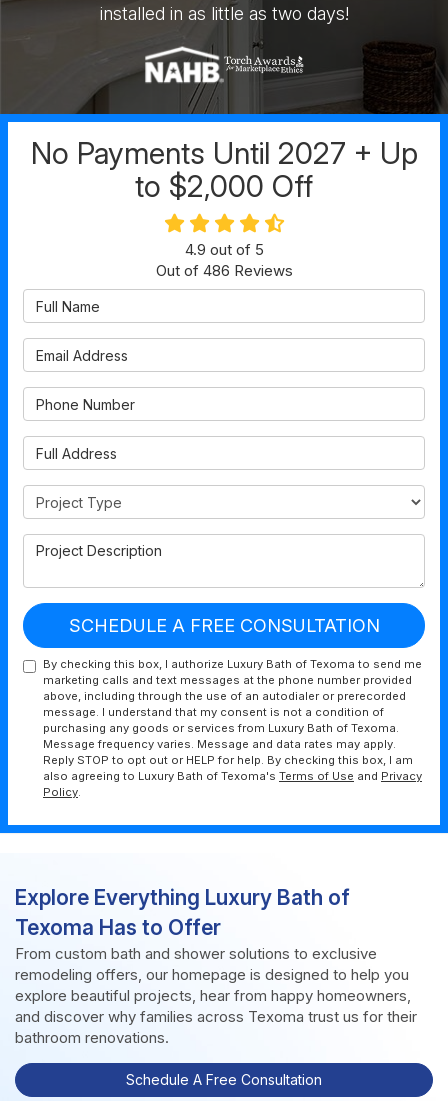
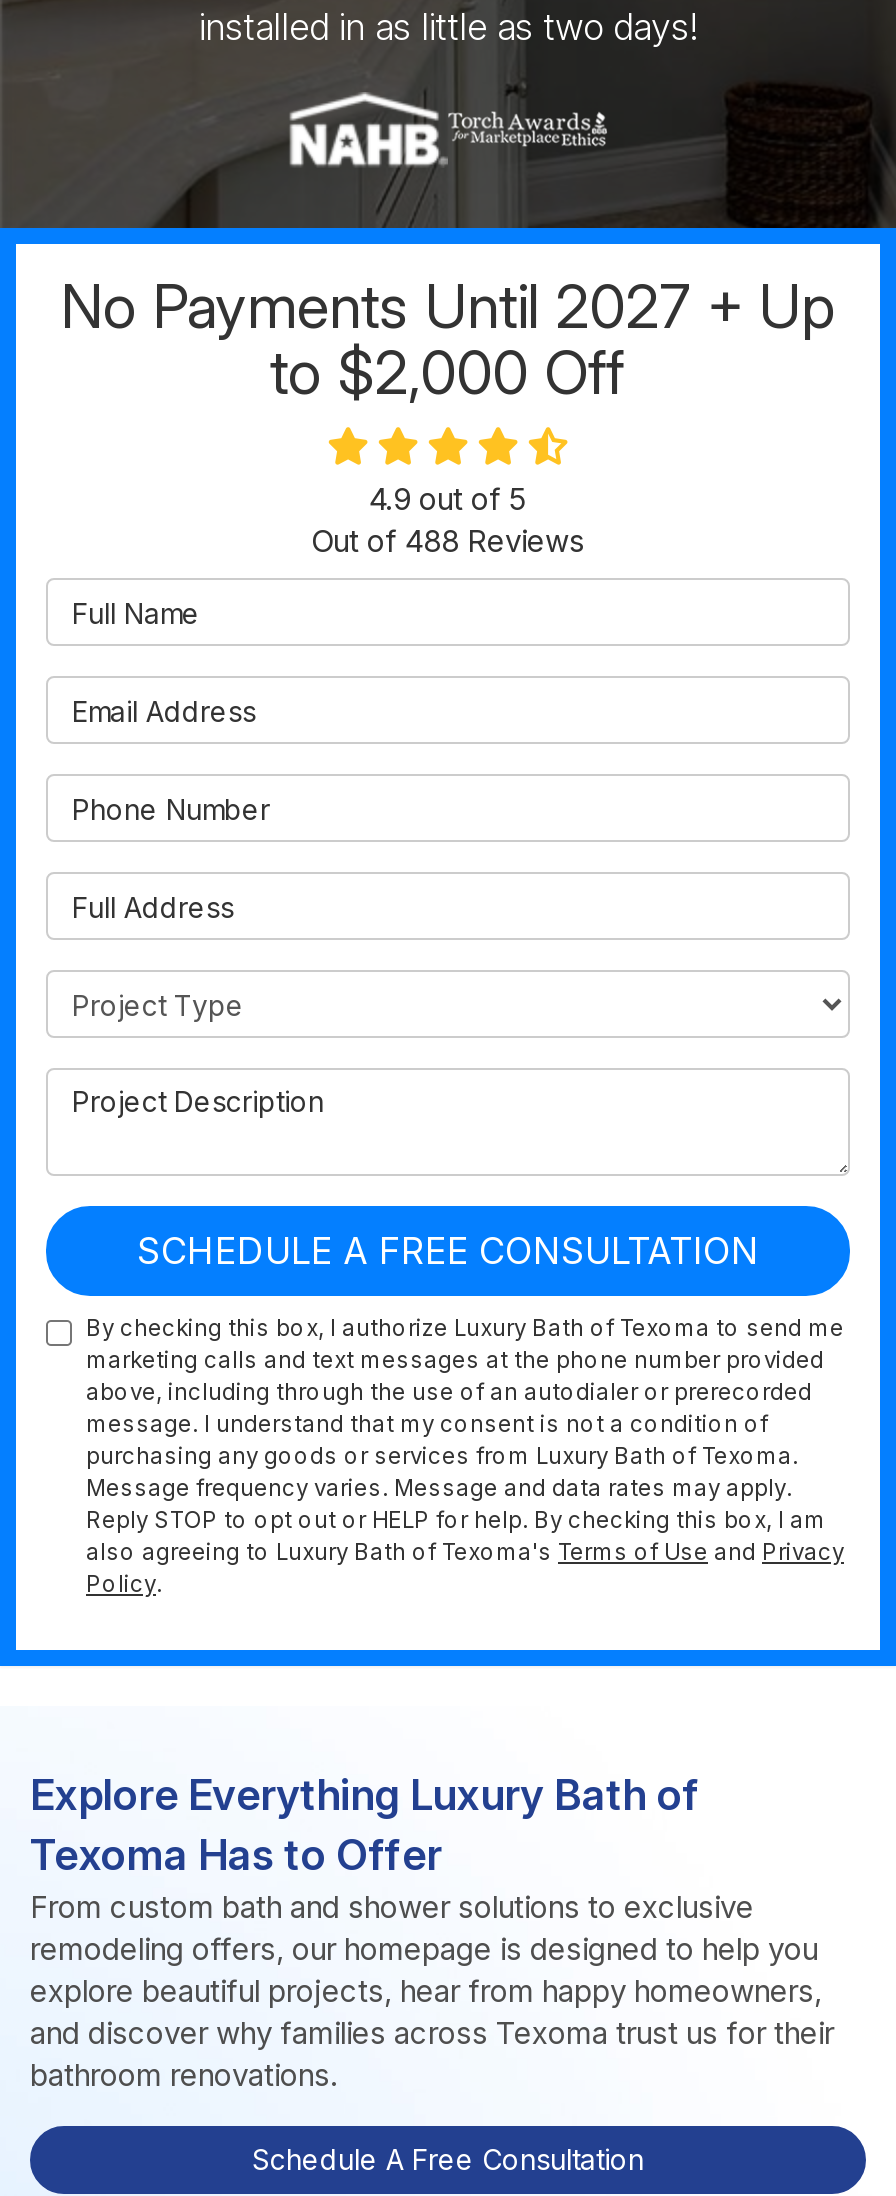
[155,261,292,280] Out of 486 Reviews -> [311,522,585,560] Out of 488 Reviews

